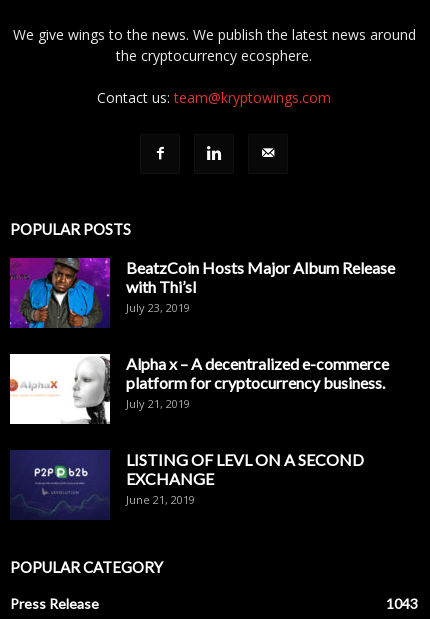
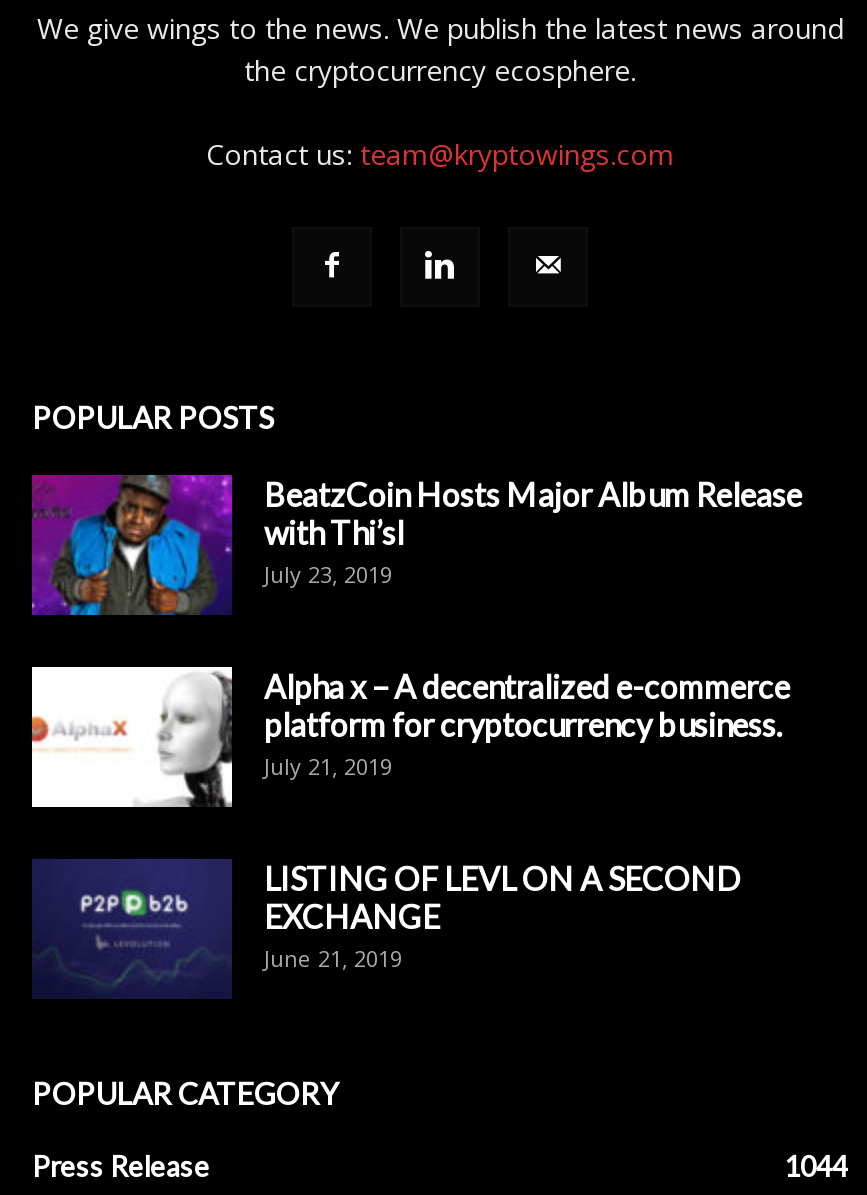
[386,595,418,612] 1043 -> [784,1149,848,1183] 1044

